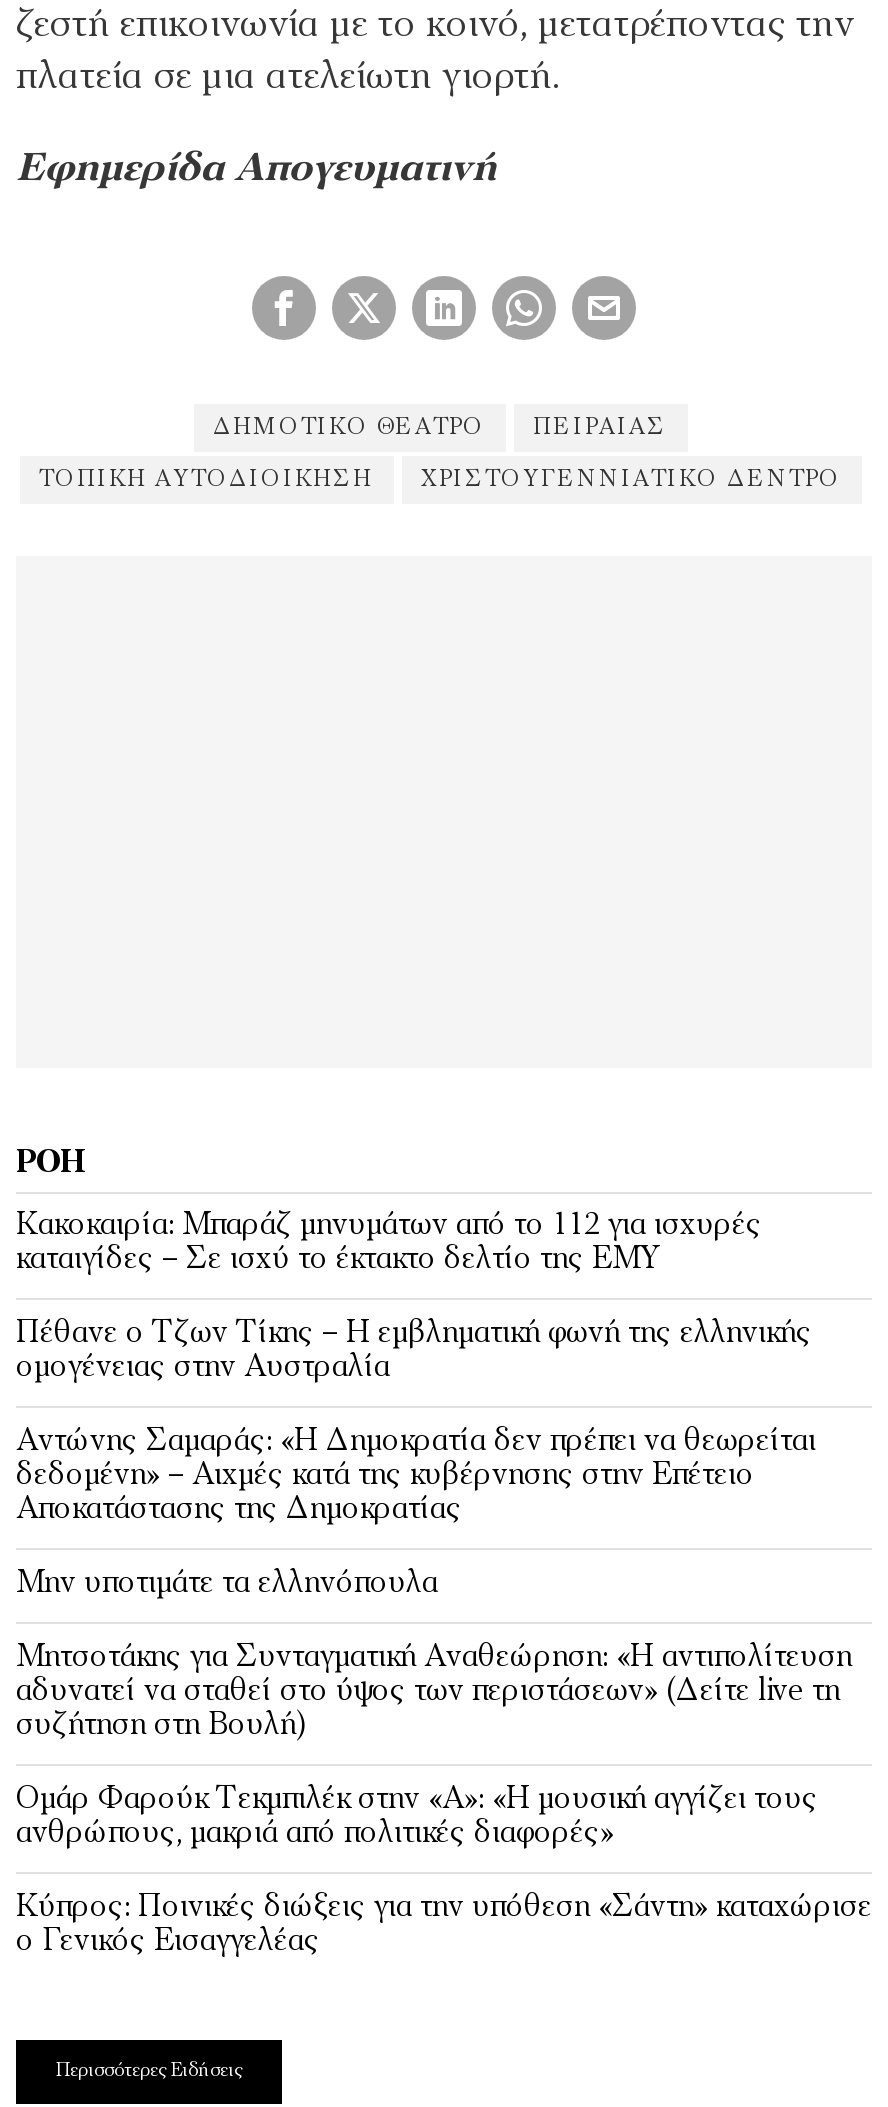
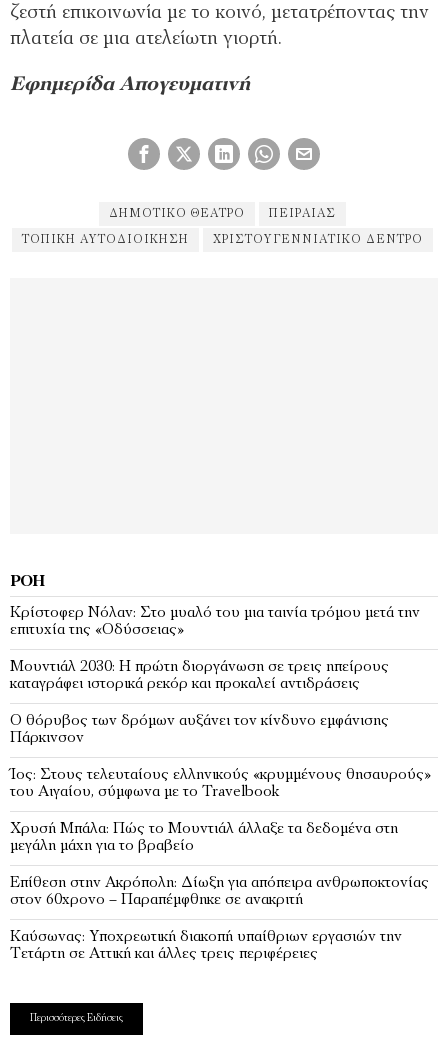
[16,1210,762,1276] Κακοκαιρία: Μπαράζ μηνυμάτων από το 112 για ισχυρές | καταιγίδες – Σε ισχύ το έκτακτο δελτίο της ΕΜΥ -> [10,605,420,638] Κρίστοφερ Νόλαν: Στο μυαλό του μια ταινία τρόμου μετά την | επιτυχία της «Οδύσσειας»
[16,1318,812,1384] Πέθανε ο Τζων Τίκης – Η εμβληματική φωνή της ελληνικής | ομογένειας στην Αυστραλία -> [10,659,389,692] Μουντιάλ 2030: Η πρώτη διοργάνωση σε τρεις ηπείρους | καταγράφει ιστορικά ρεκόρ και προκαλεί αντιδράσεις
[16,1426,816,1526] Αντώνης Σαμαράς: «Η Δημοκρατία δεν πρέπει να θεωρείται | δεδομένη» – Αιχμές κατά της κυβέρνησης στην Επέτειο | Αποκατάστασης της Δημοκρατίας -> [10,713,389,746] Ο θόρυβος των δρόμων αυξάνει τον κίνδυνο εμφάνισης | Πάρκινσον
[16,1568,438,1600] Μην υποτιμάτε τα ελληνόπουλα -> [10,767,431,800] Ίος: Στους τελευταίους ελληνικούς «κρυμμένους θησαυρούς» | του Αιγαίου, σύμφωνα με το Travelbook
[16,1642,852,1742] Μητσοτάκης για Συνταγματική Αναθεώρηση: «Η αντιπολίτευση | αδυνατεί να σταθεί στο ύψος των περιστάσεων» (Δείτε live τη | συζήτηση στη Βουλή) -> [10,821,398,854] Χρυσή Μπάλα: Πώς το Μουντιάλ άλλαξε τα δεδομένα στη | μεγάλη μάχη για το βραβείο
[16,1784,818,1850] Oμάρ Φαρούκ Τεκμπιλέκ στην «Α»: «Η μουσική αγγίζει τους | ανθρώπους, μακριά από πολιτικές διαφορές» -> [10,875,429,908] Επίθεση στην Ακρόπολη: Δίωξη για απόπειρα ανθρωποκτονίας | στον 60χρονο – Παραπέμφθηκε σε ανακριτή
[16,1892,872,1958] Κύπρος: Ποινικές διώξεις για την υπόθεση «Σάντη» καταχώρισε | ο Γενικός Εισαγγελέας -> [10,929,402,962] Καύσωνας: Υποχρεωτική διακοπή υπαίθριων εργασιών την | Τετάρτη σε Αττική και άλλες τρεις περιφέρειες

